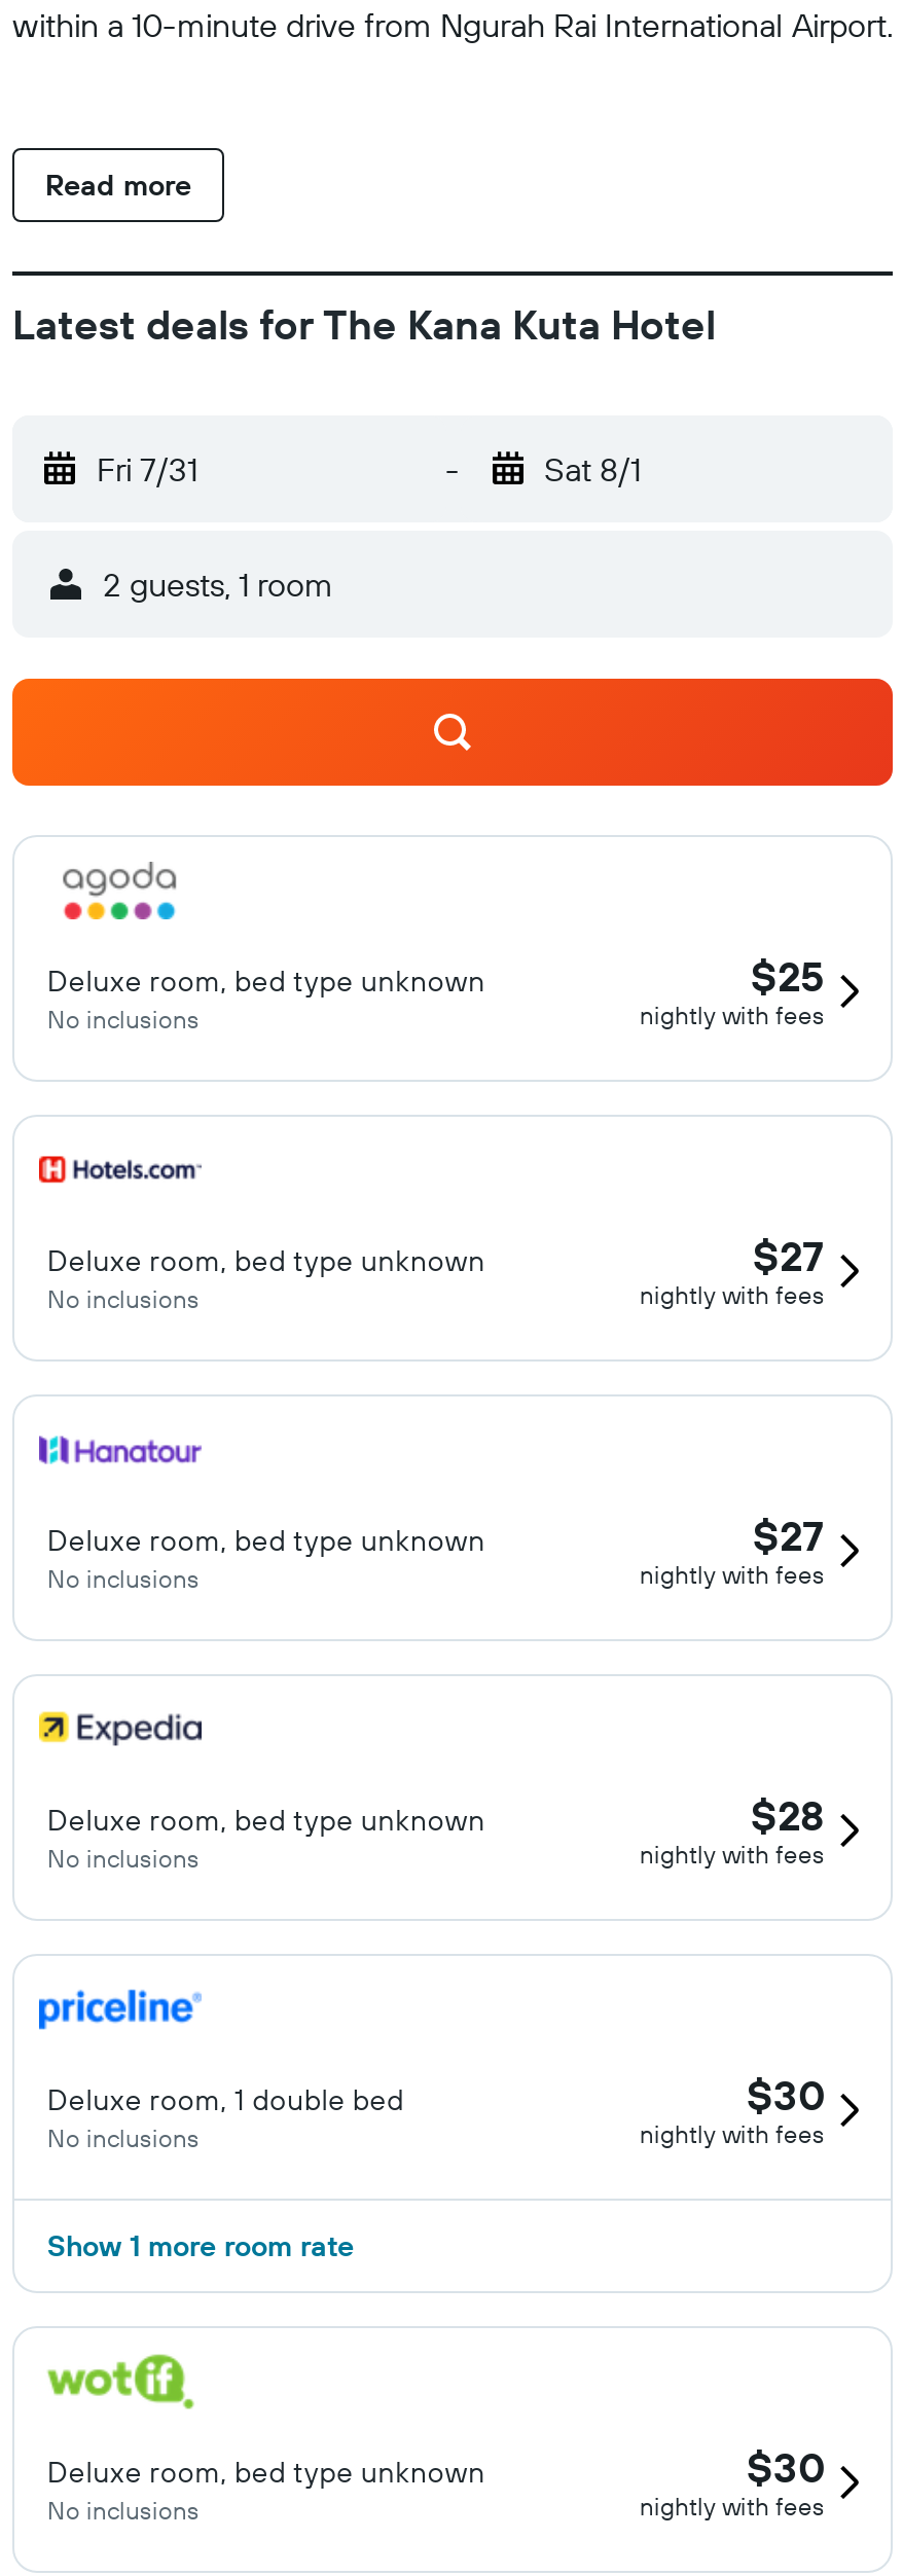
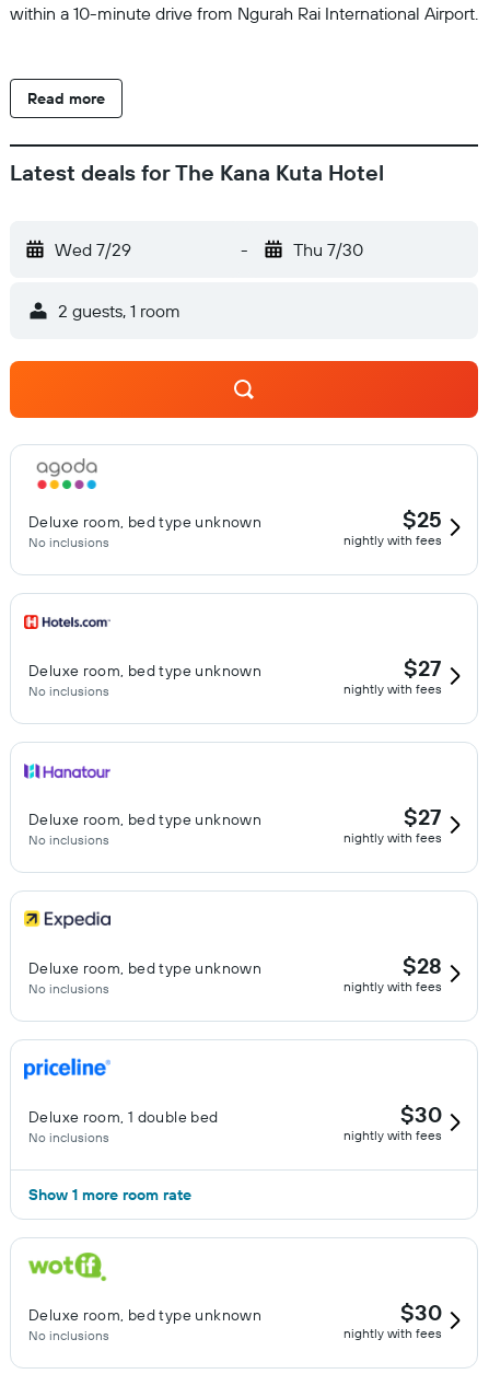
[97,448,197,489] Fri 7/31 -> [55,238,131,260] Wed 7/29
[544,448,641,489] Sat 8/1 -> [293,238,363,260] Thu 7/30

